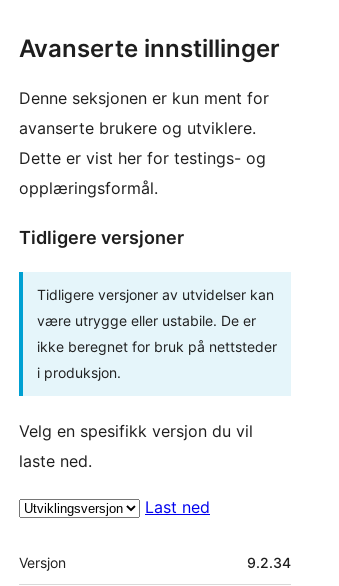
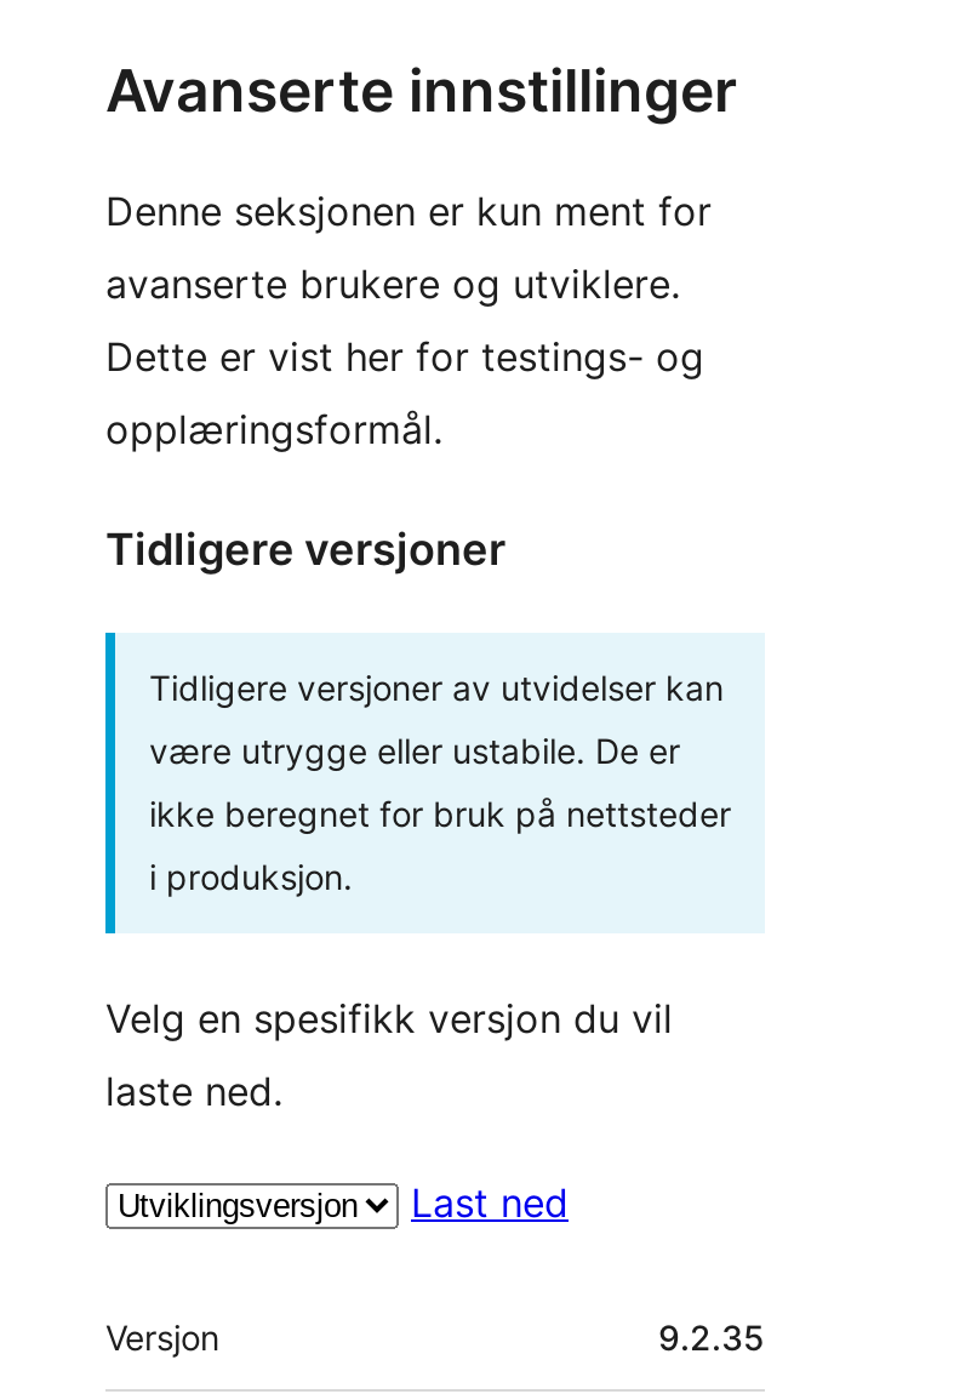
[247,553,291,570] 9.2.34 -> [658,1315,765,1356] 9.2.35

